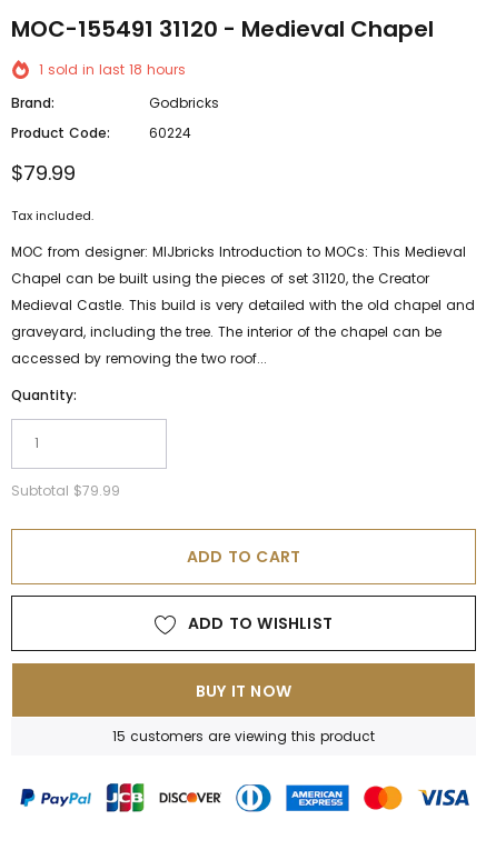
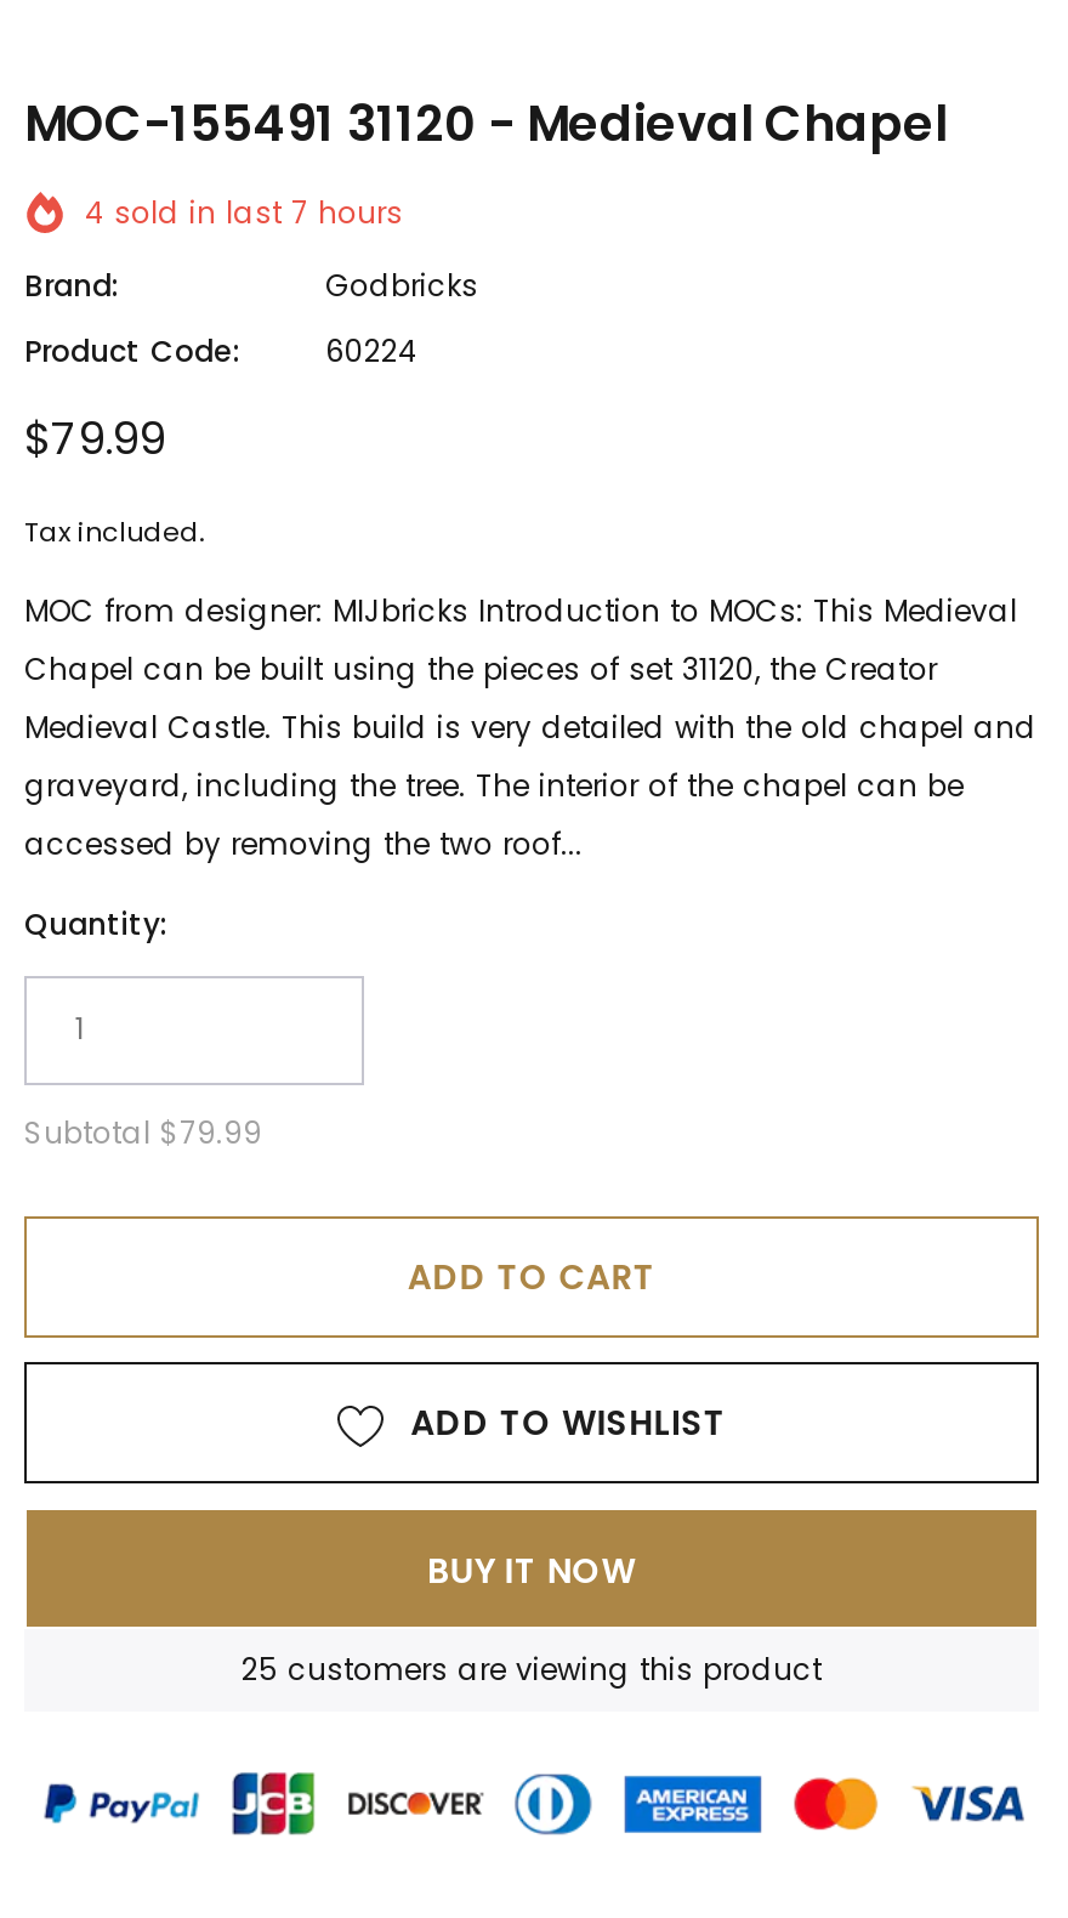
[39,60,186,79] 1 sold in last 18 hours -> [85,191,403,232] 4 sold in last 7 hours
[112,726,375,745] 15 customers are viewing this product -> [242,1648,822,1689] 25 customers are viewing this product

